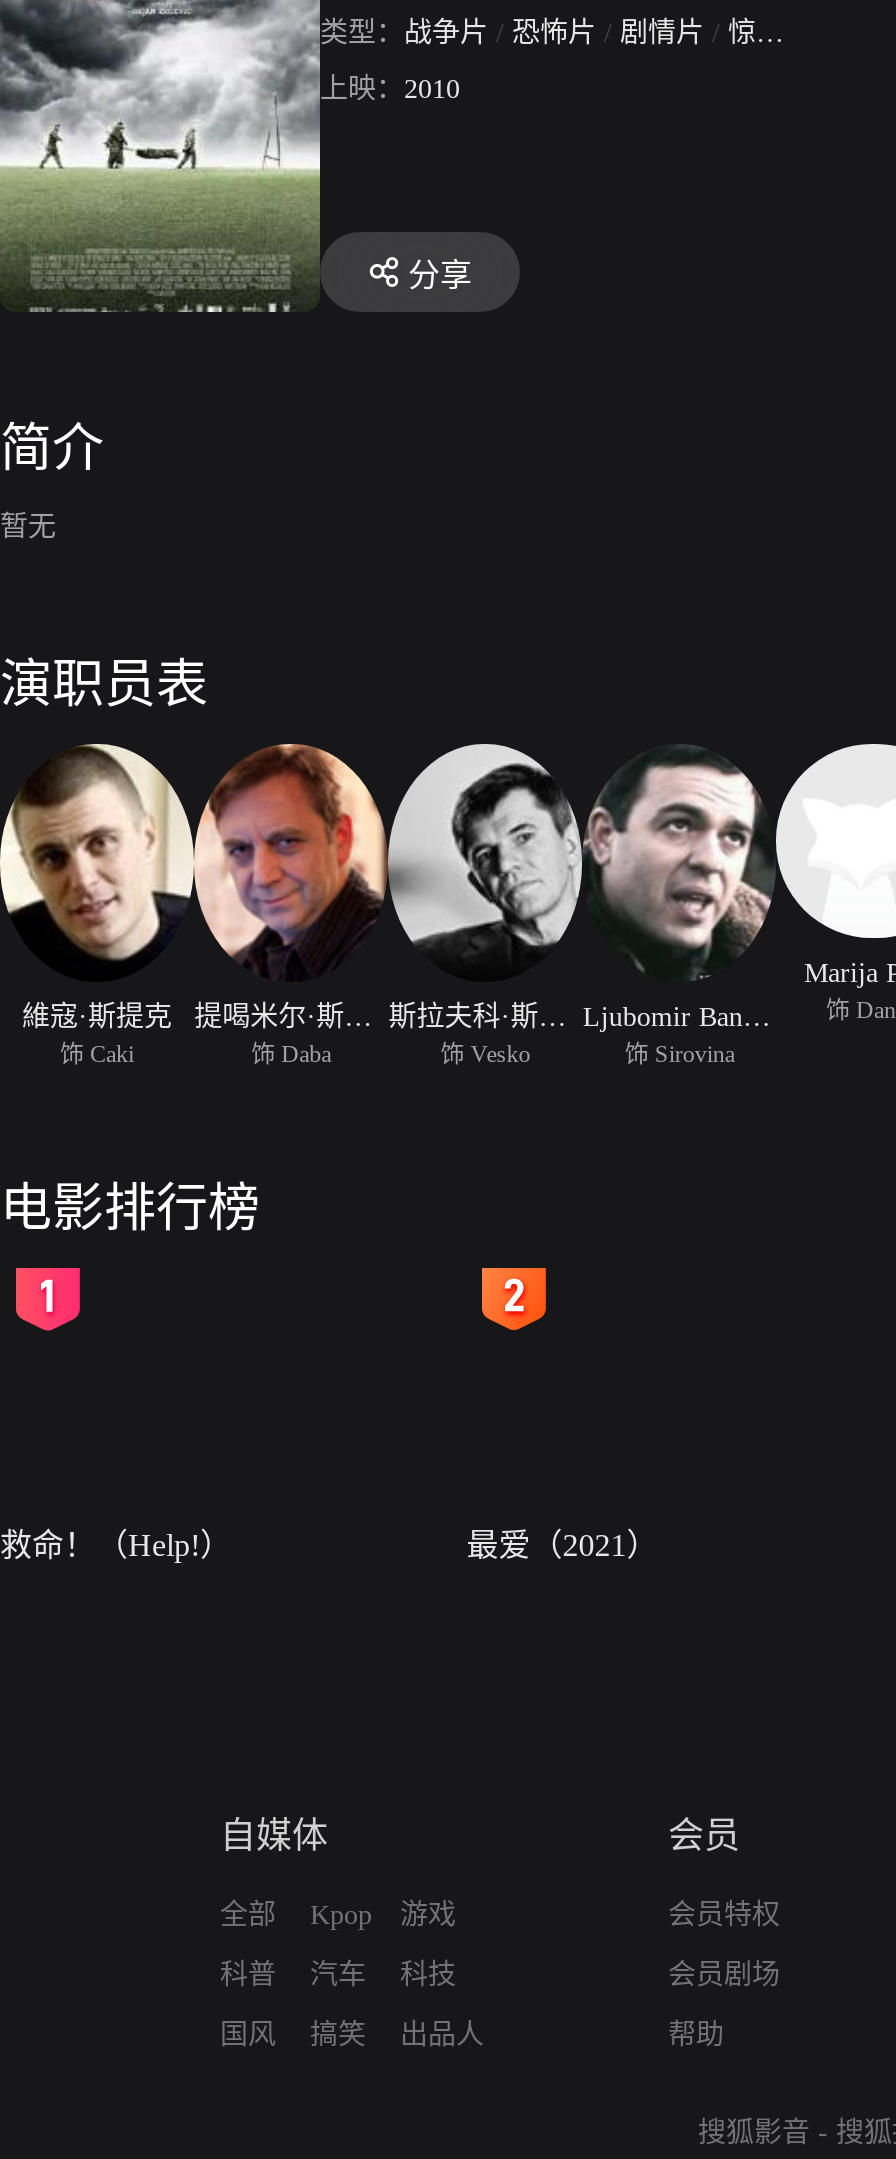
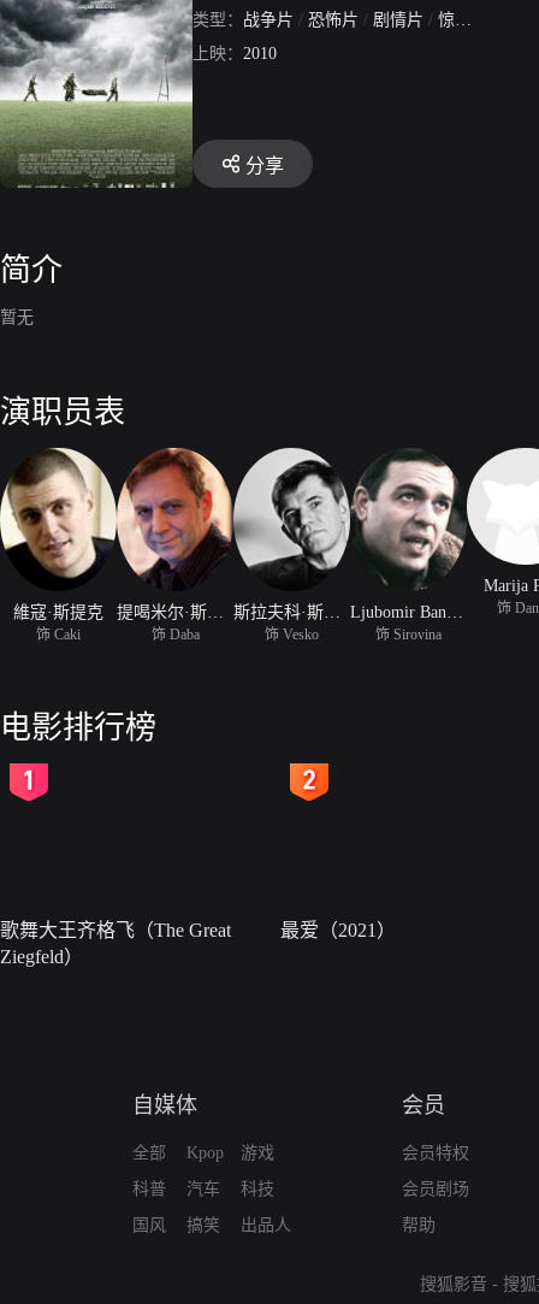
[0,1528,232,1562] 救命！（Help!） -> [0,920,231,967] 歌舞大王齐格飞（The Great | Ziegfeld）

